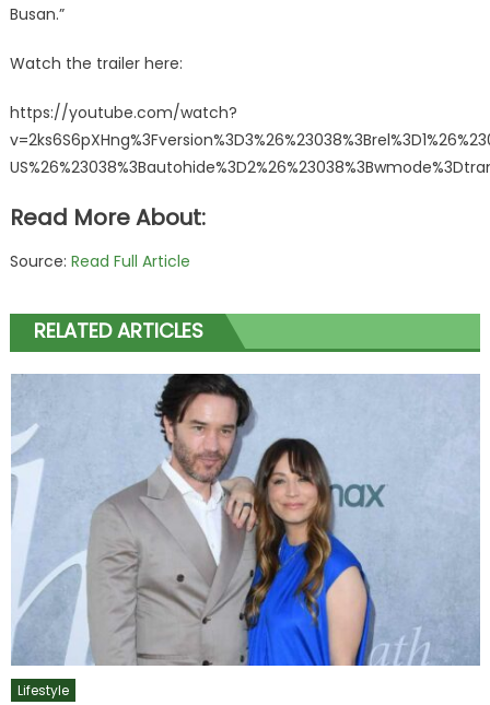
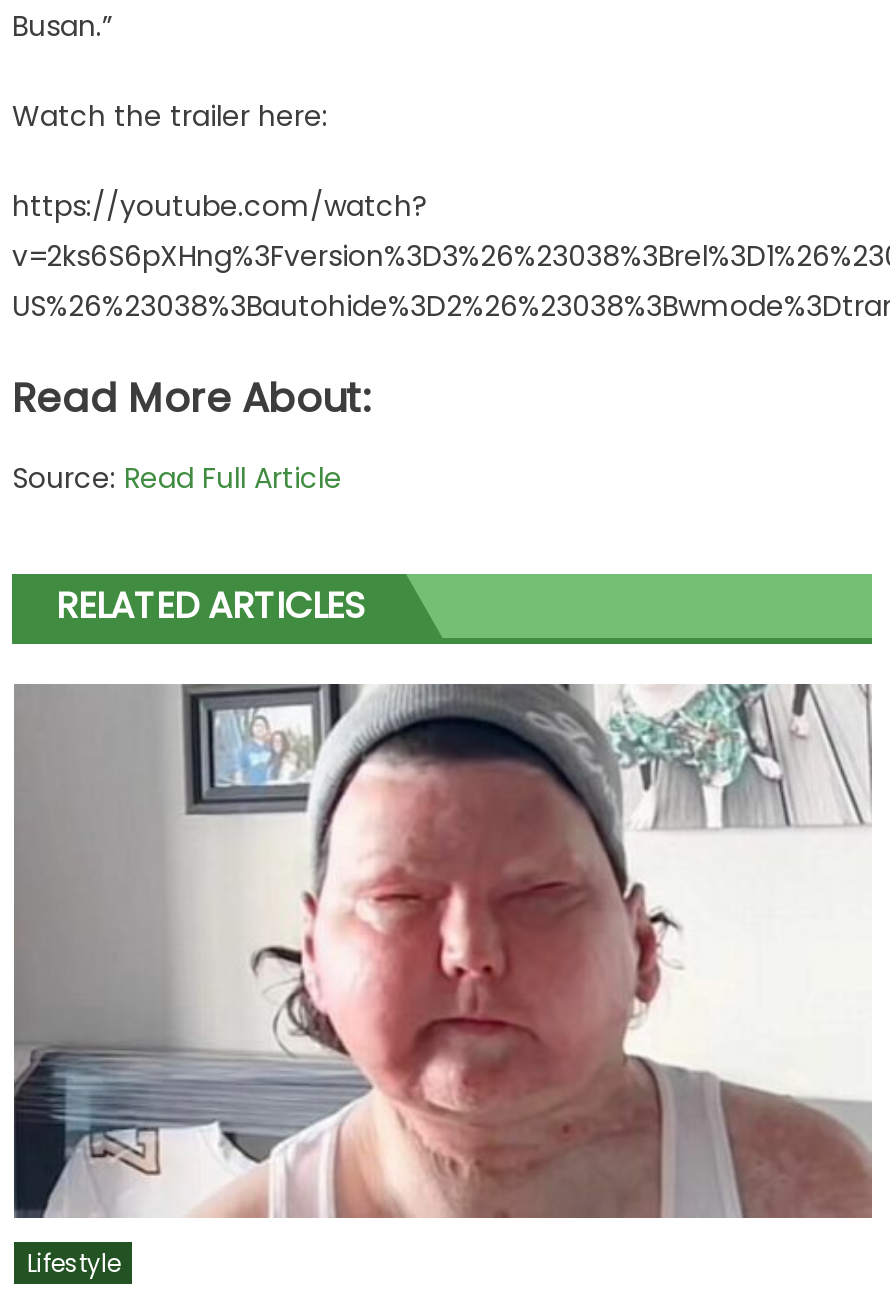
[11,373,480,667] [image] -> [12,682,872,1220] [image]

